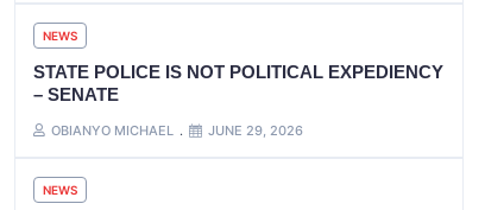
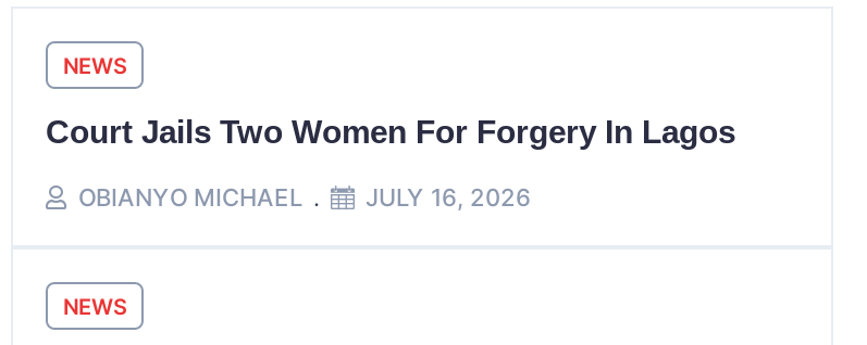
[33,61,443,104] STATE POLICE IS NOT POLITICAL EXPEDIENCY | – SENATE -> [46,112,735,149] Court Jails Two Women For Forgery In Lagos
[208,122,303,138] JUNE 29, 2026 -> [366,182,531,212] JULY 16, 2026

